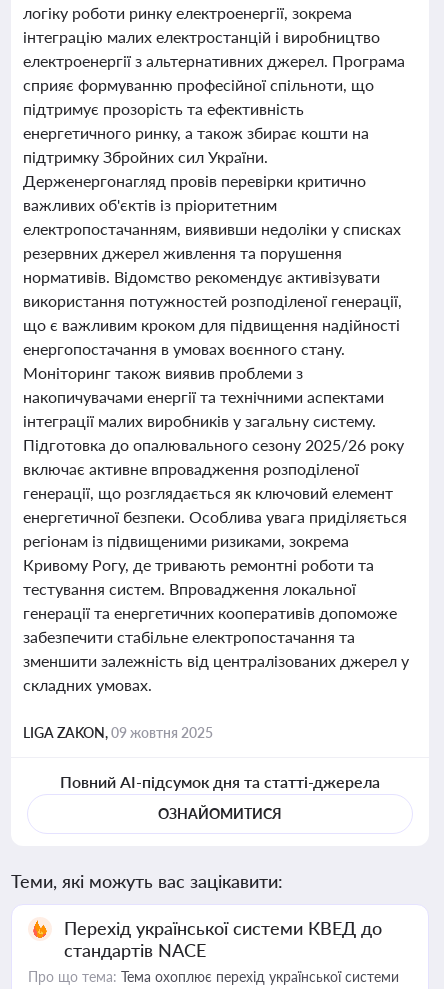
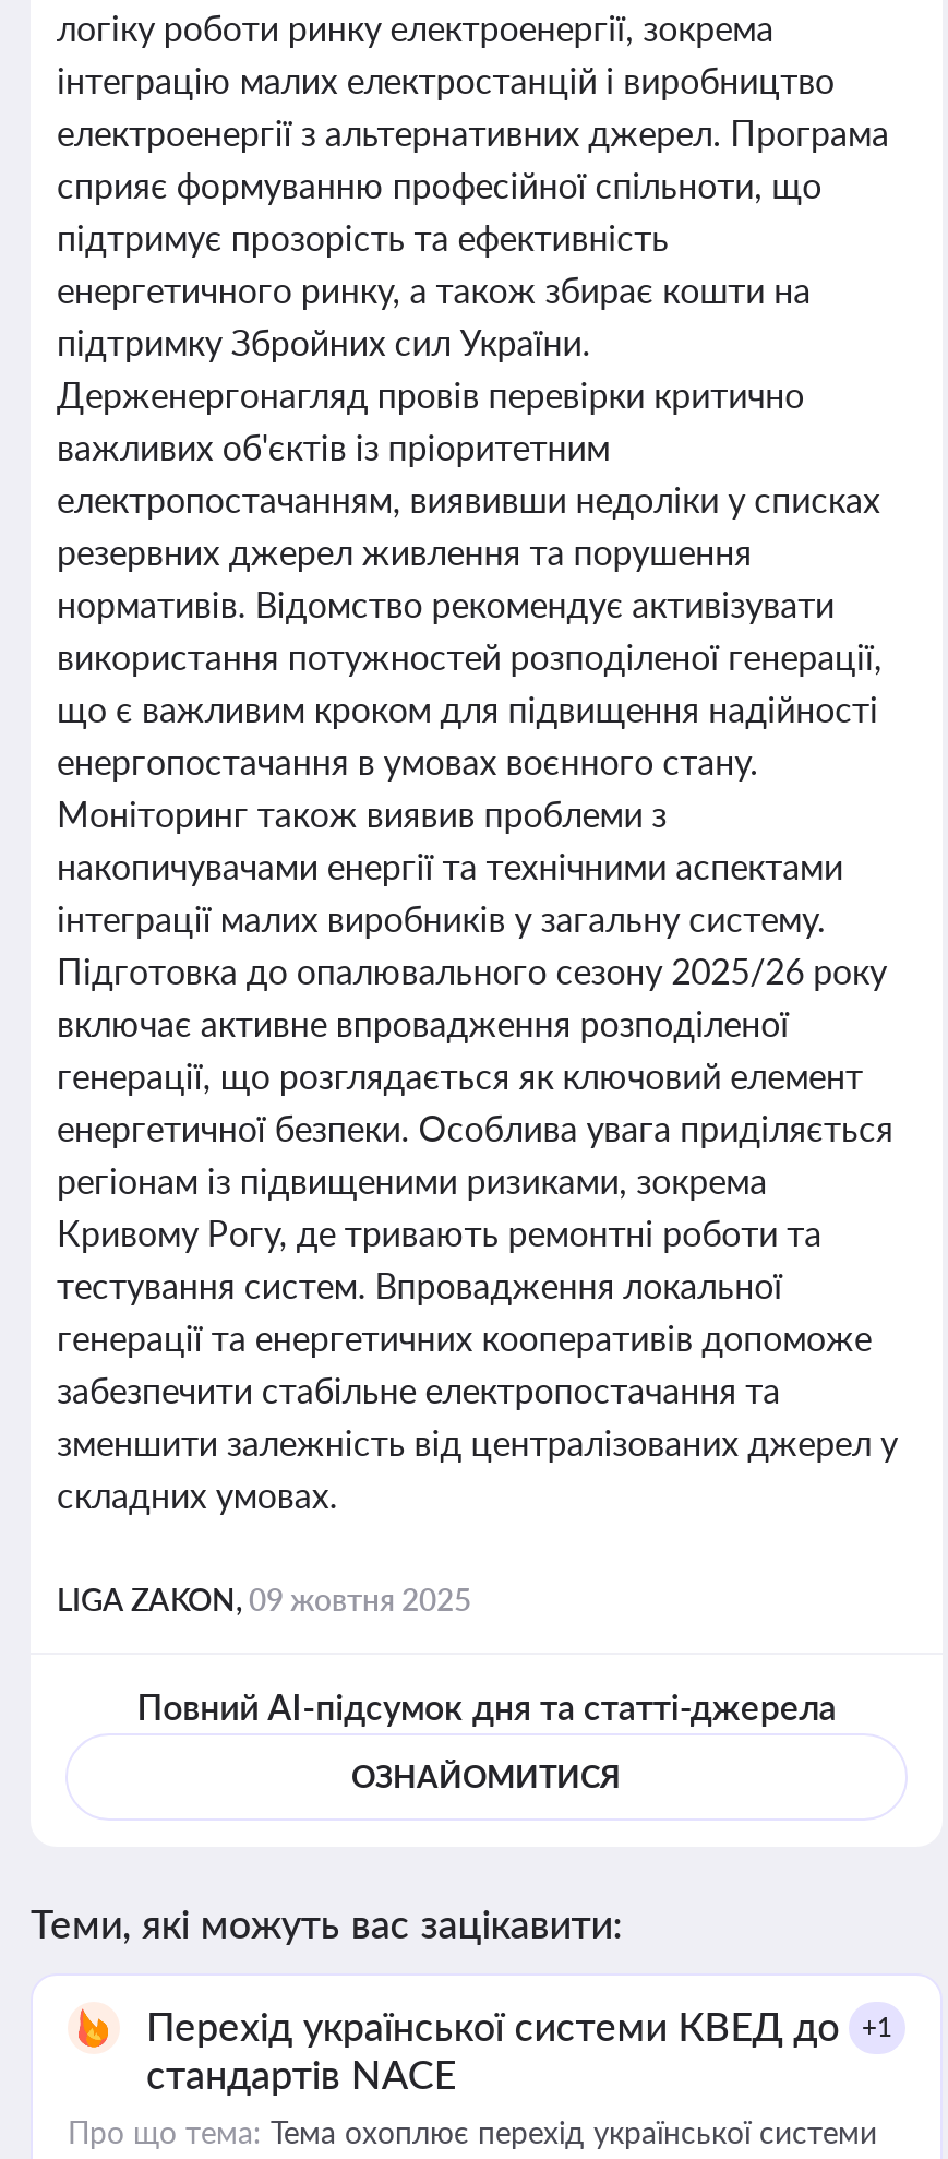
none -> [862,2011,892,2043] +1

